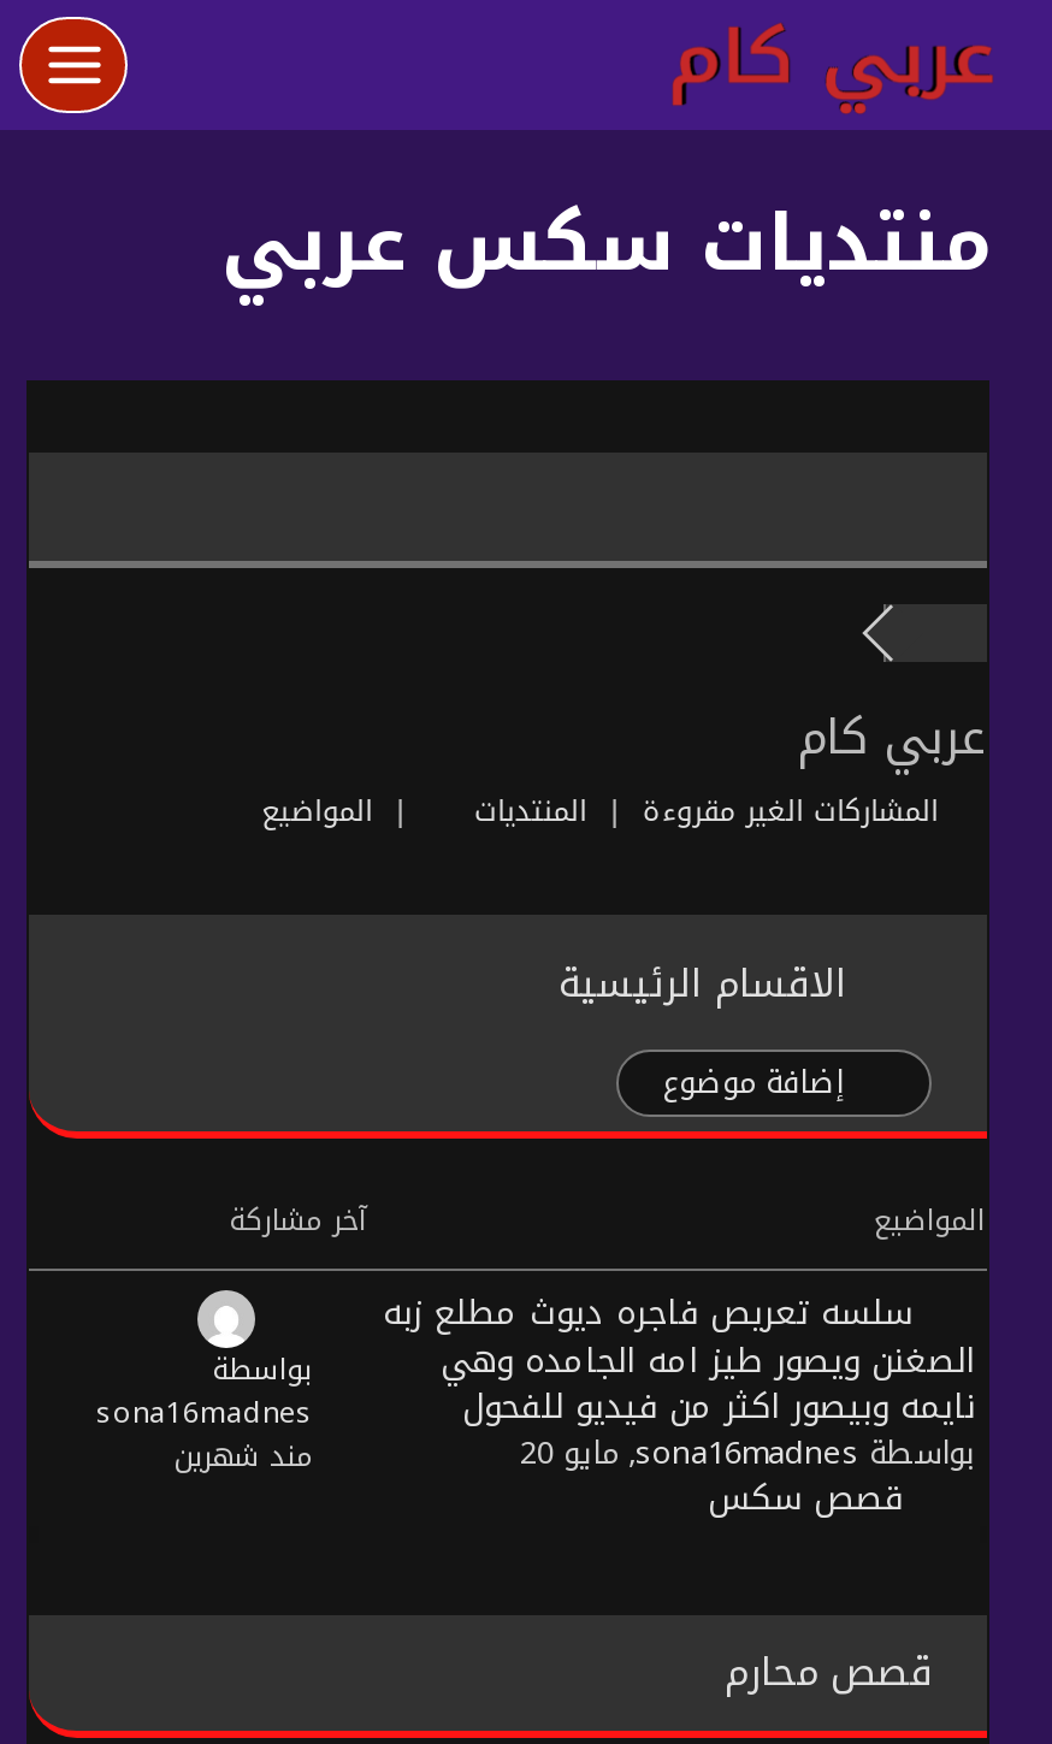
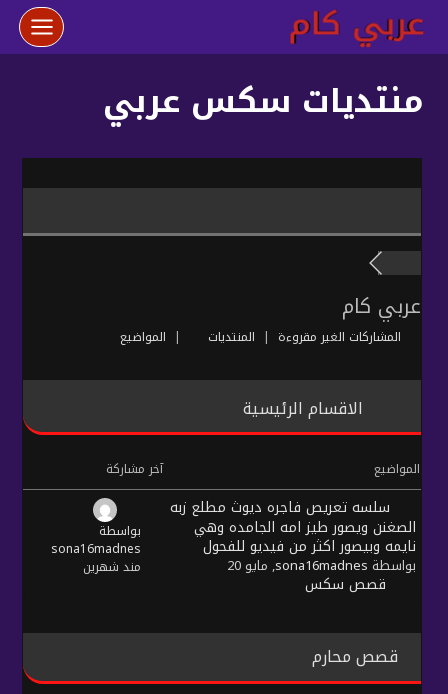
[662,1051,843,1111] إضافة موضوع -> none

